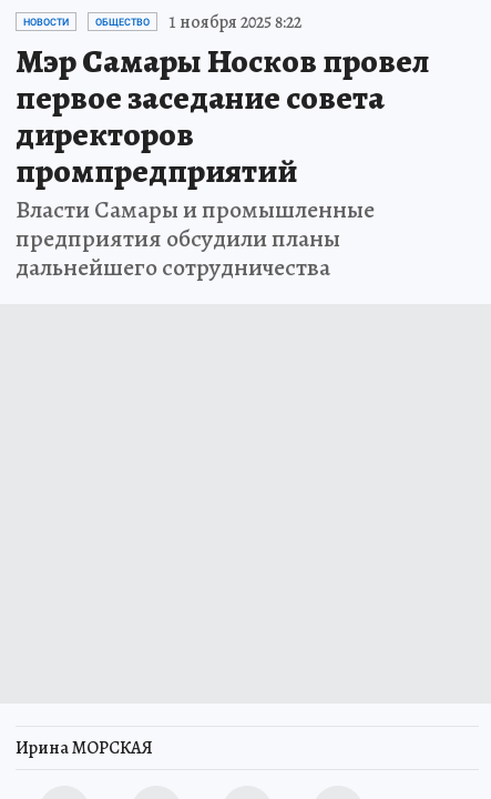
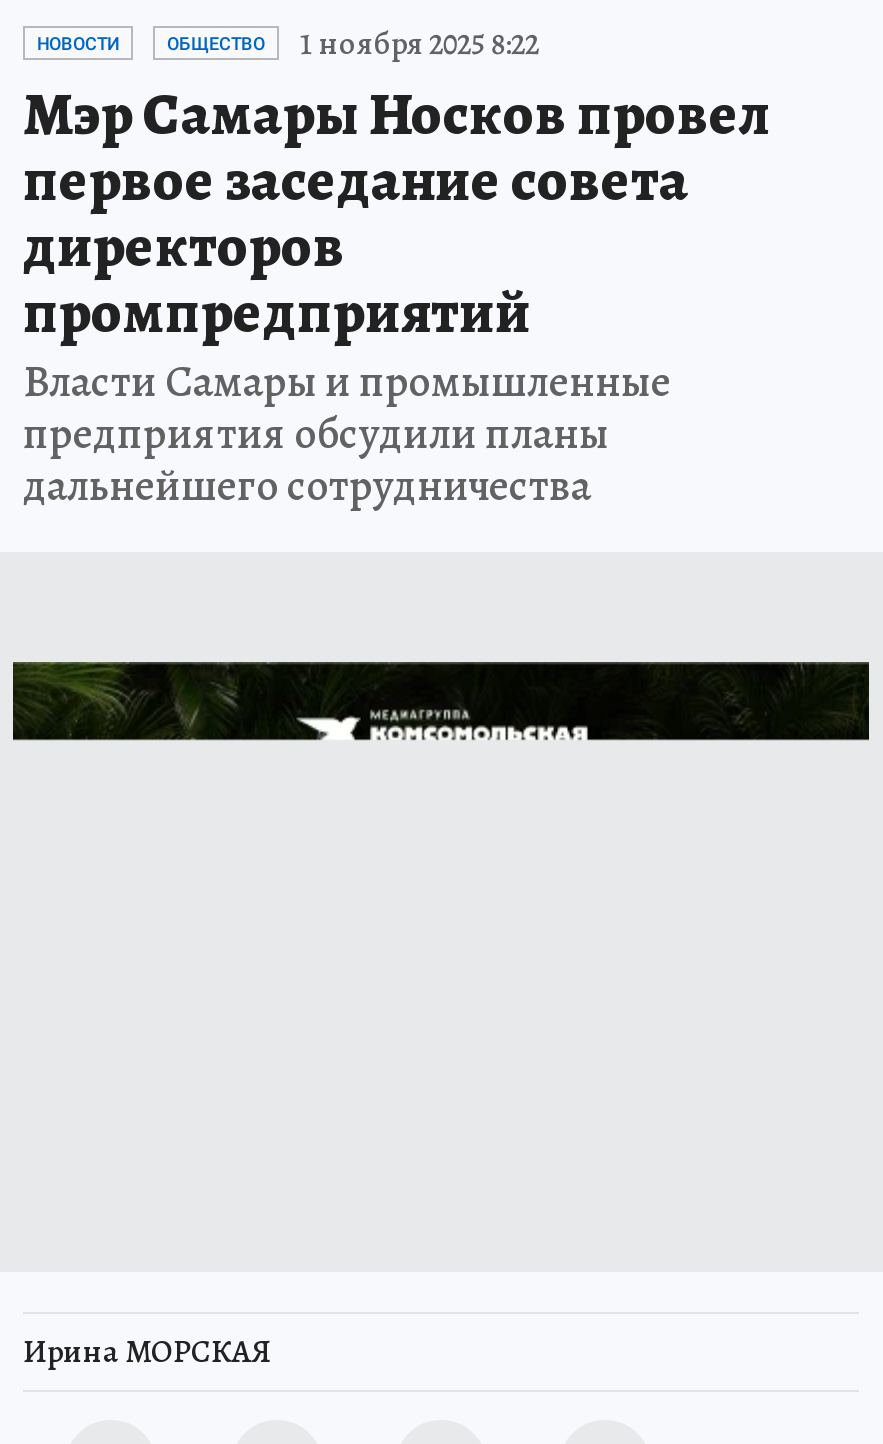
none -> [11,660,871,742] [image]

